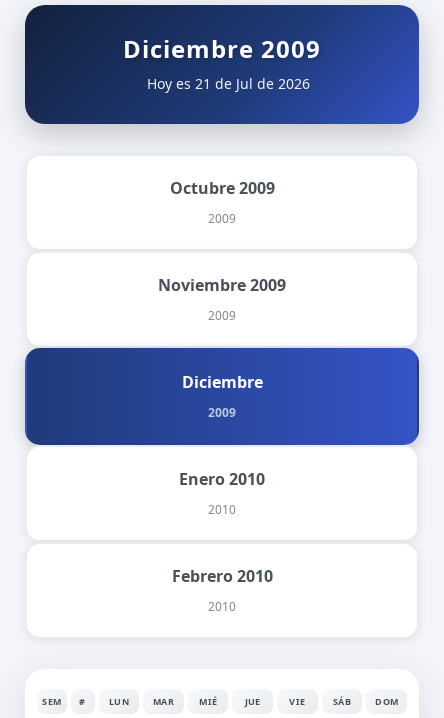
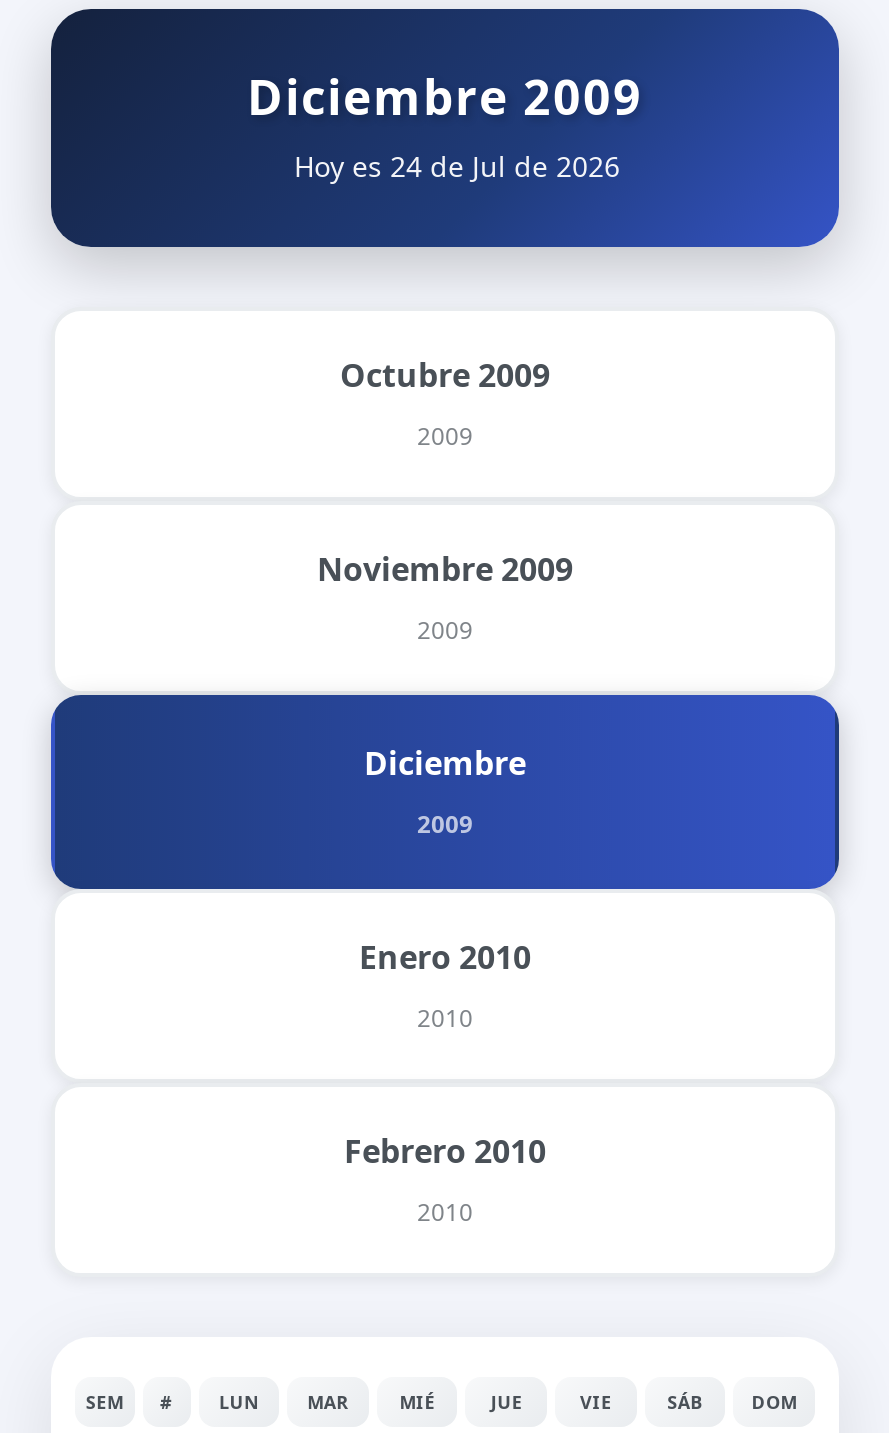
[142,74,309,93] Hoy es 21 de Jul de 2026 -> [286,147,620,185] Hoy es 24 de Jul de 2026

